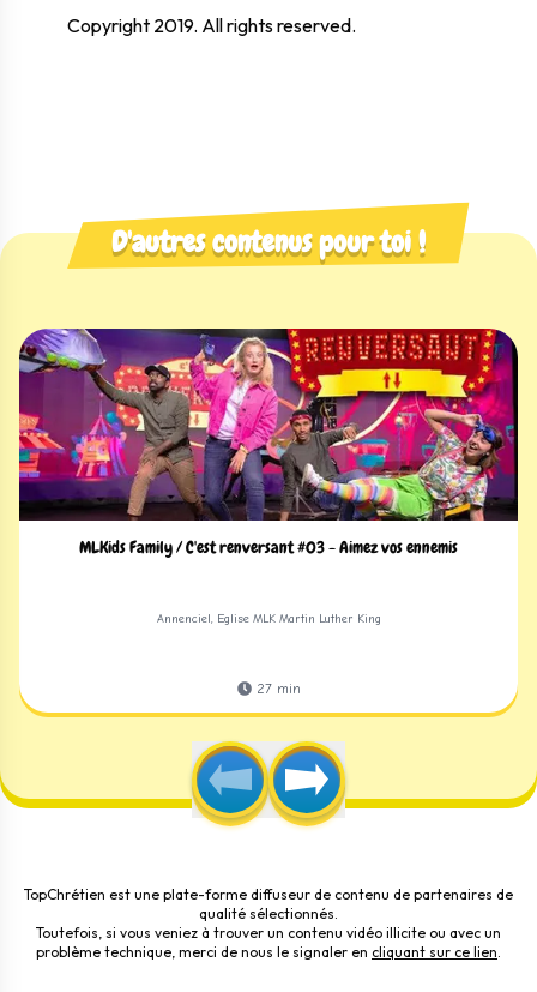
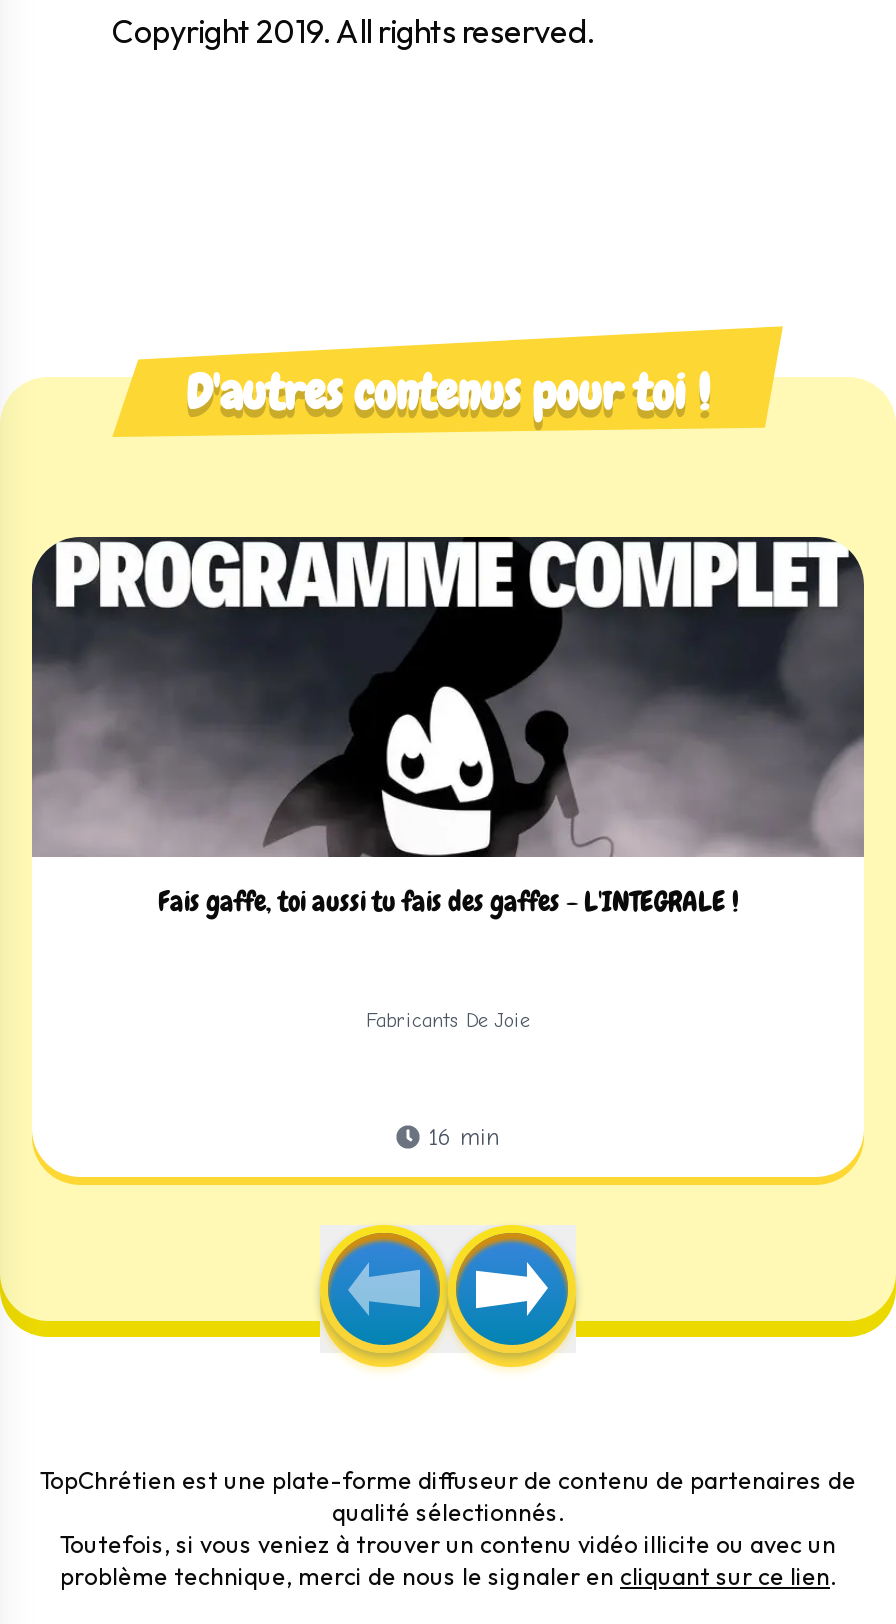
[18,327,519,558] [image] | MLKids Family / C'est renversant #03 - Aimez vos ennemis -> [30,535,866,919] [image] | Fais gaffe, toi aussi tu fais des gaffes - L'INTEGRALE !
[156,611,381,626] Annenciel, Eglise MLK Martin Luther King -> [366,1008,530,1032] Fabricants De Joie
[256,680,300,697] 27 min -> [428,1123,500,1151] 16 min

